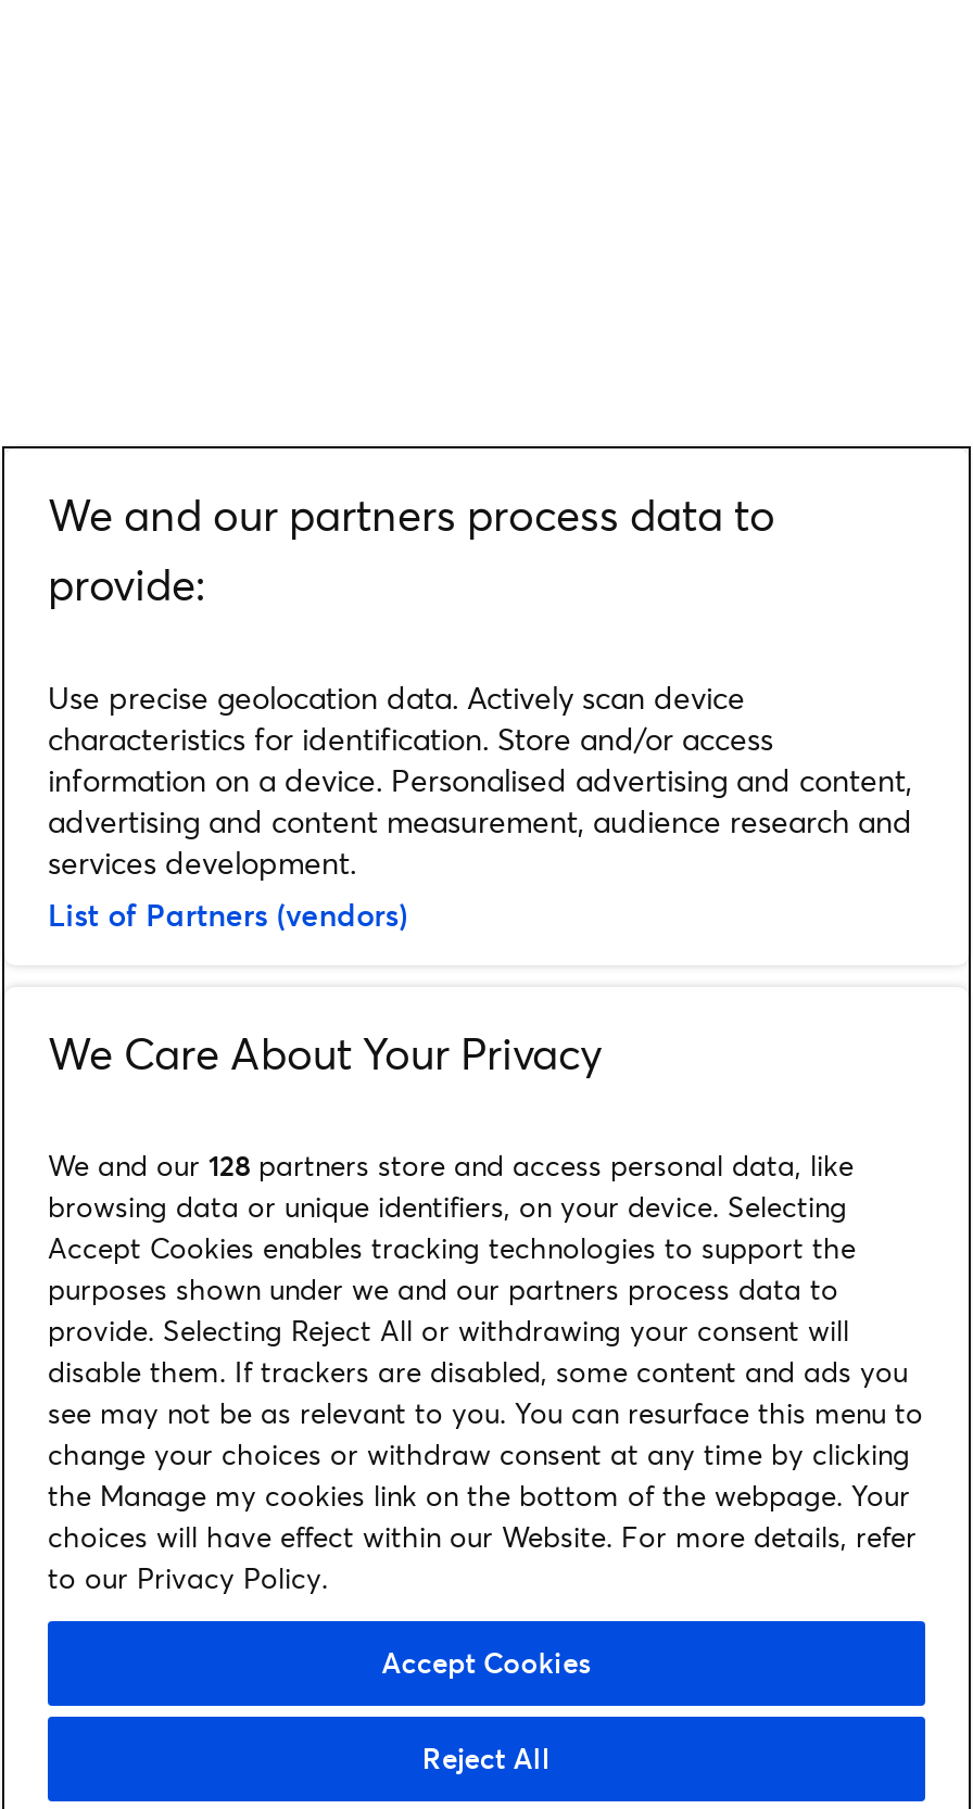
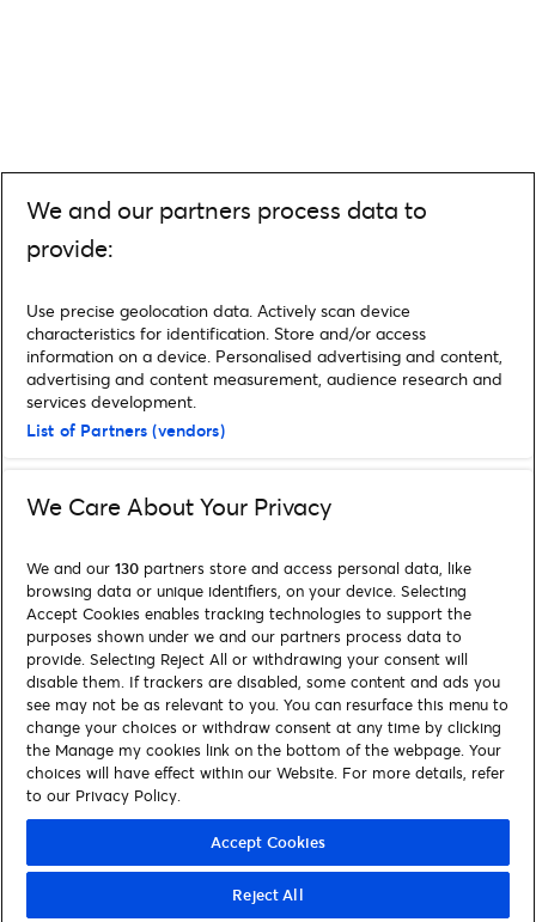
[48,1146,854,1185] We and our 128 partners store and access personal data, like -> [26,557,471,579] We and our 130 partners store and access personal data, like

